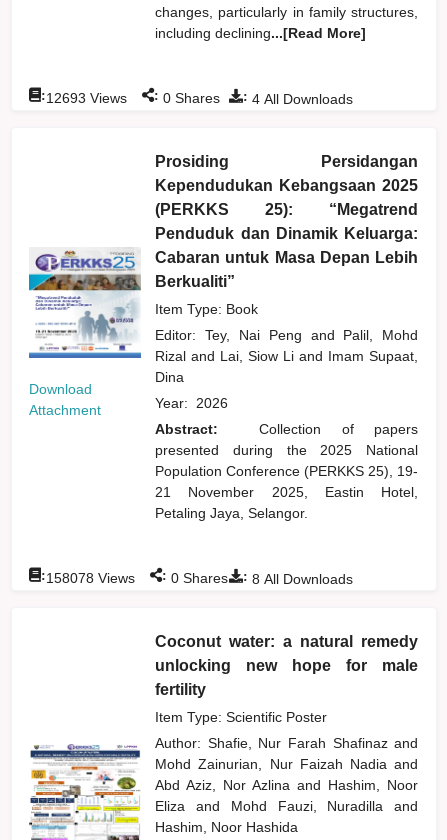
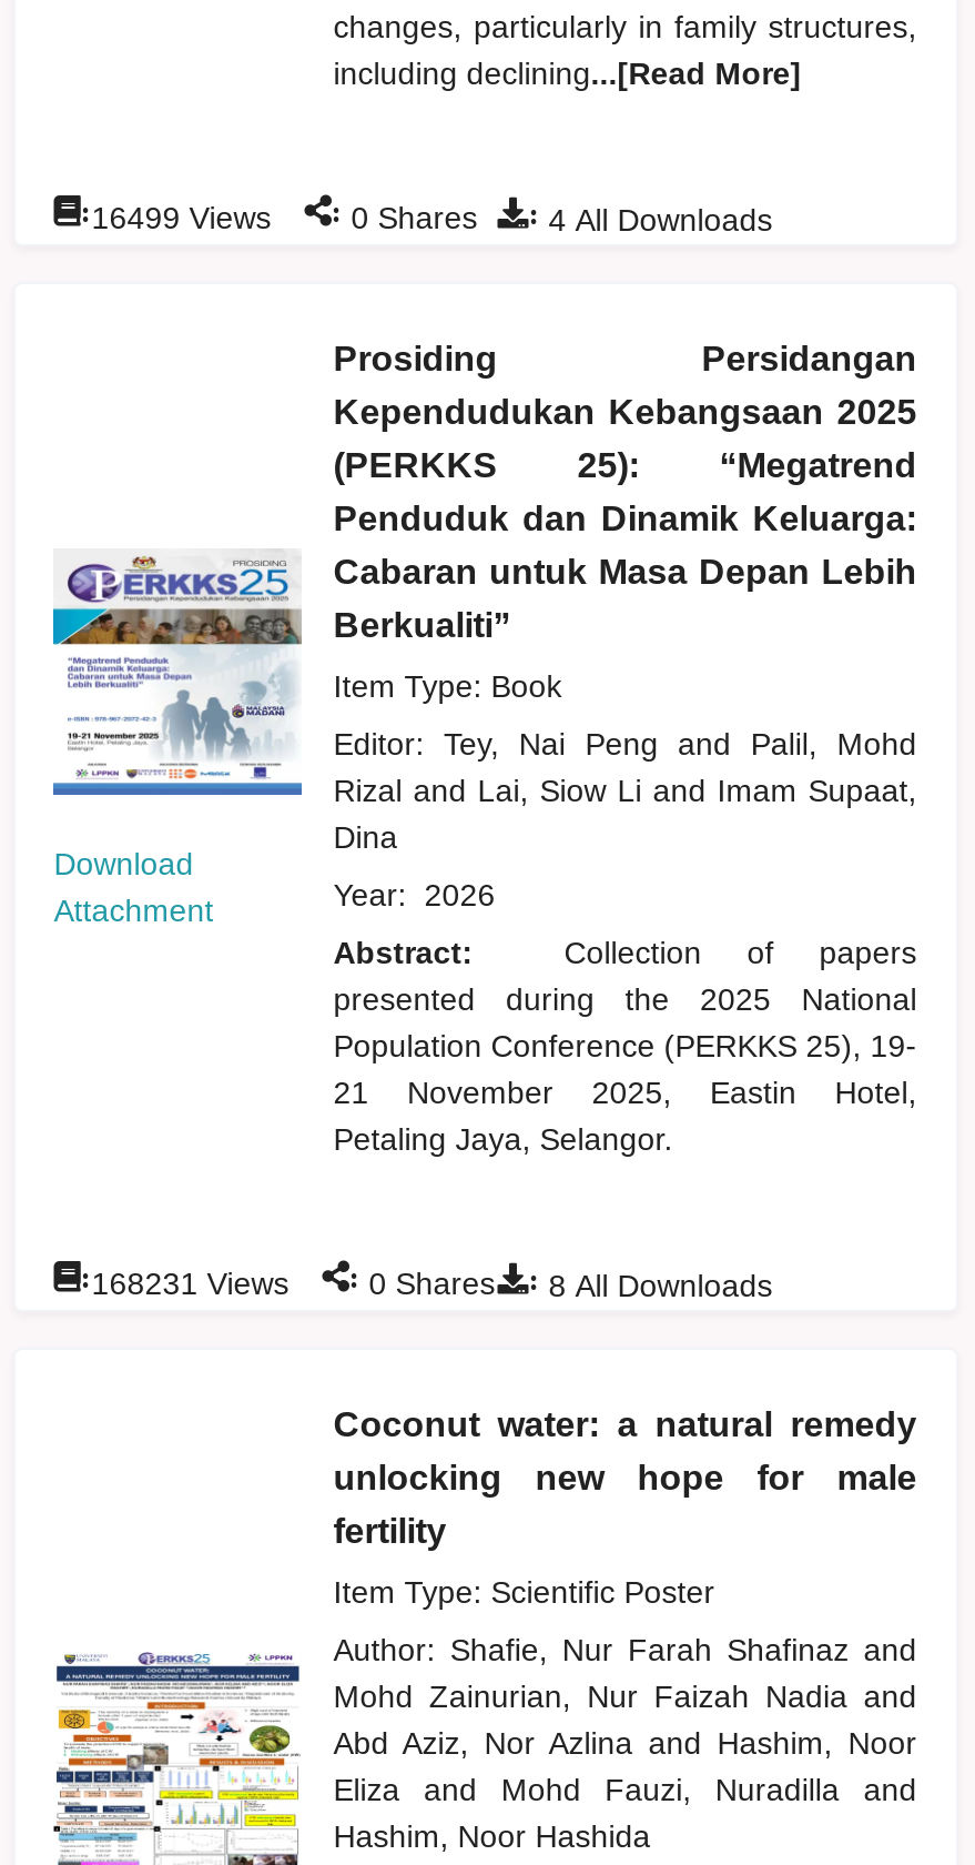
[41,88,353,107] :12693 Views : 0 Shares : 4 All Downloads -> [80,195,772,237] :16499 Views : 0 Shares : 4 All Downloads
[41,568,353,587] :158078 Views : 0 Shares : 8 All Downloads -> [80,1261,772,1303] :168231 Views : 0 Shares : 8 All Downloads

